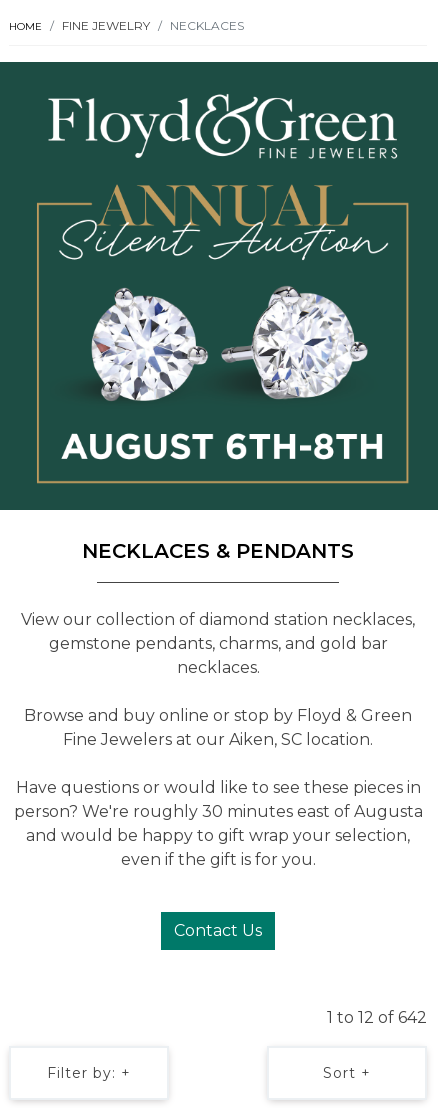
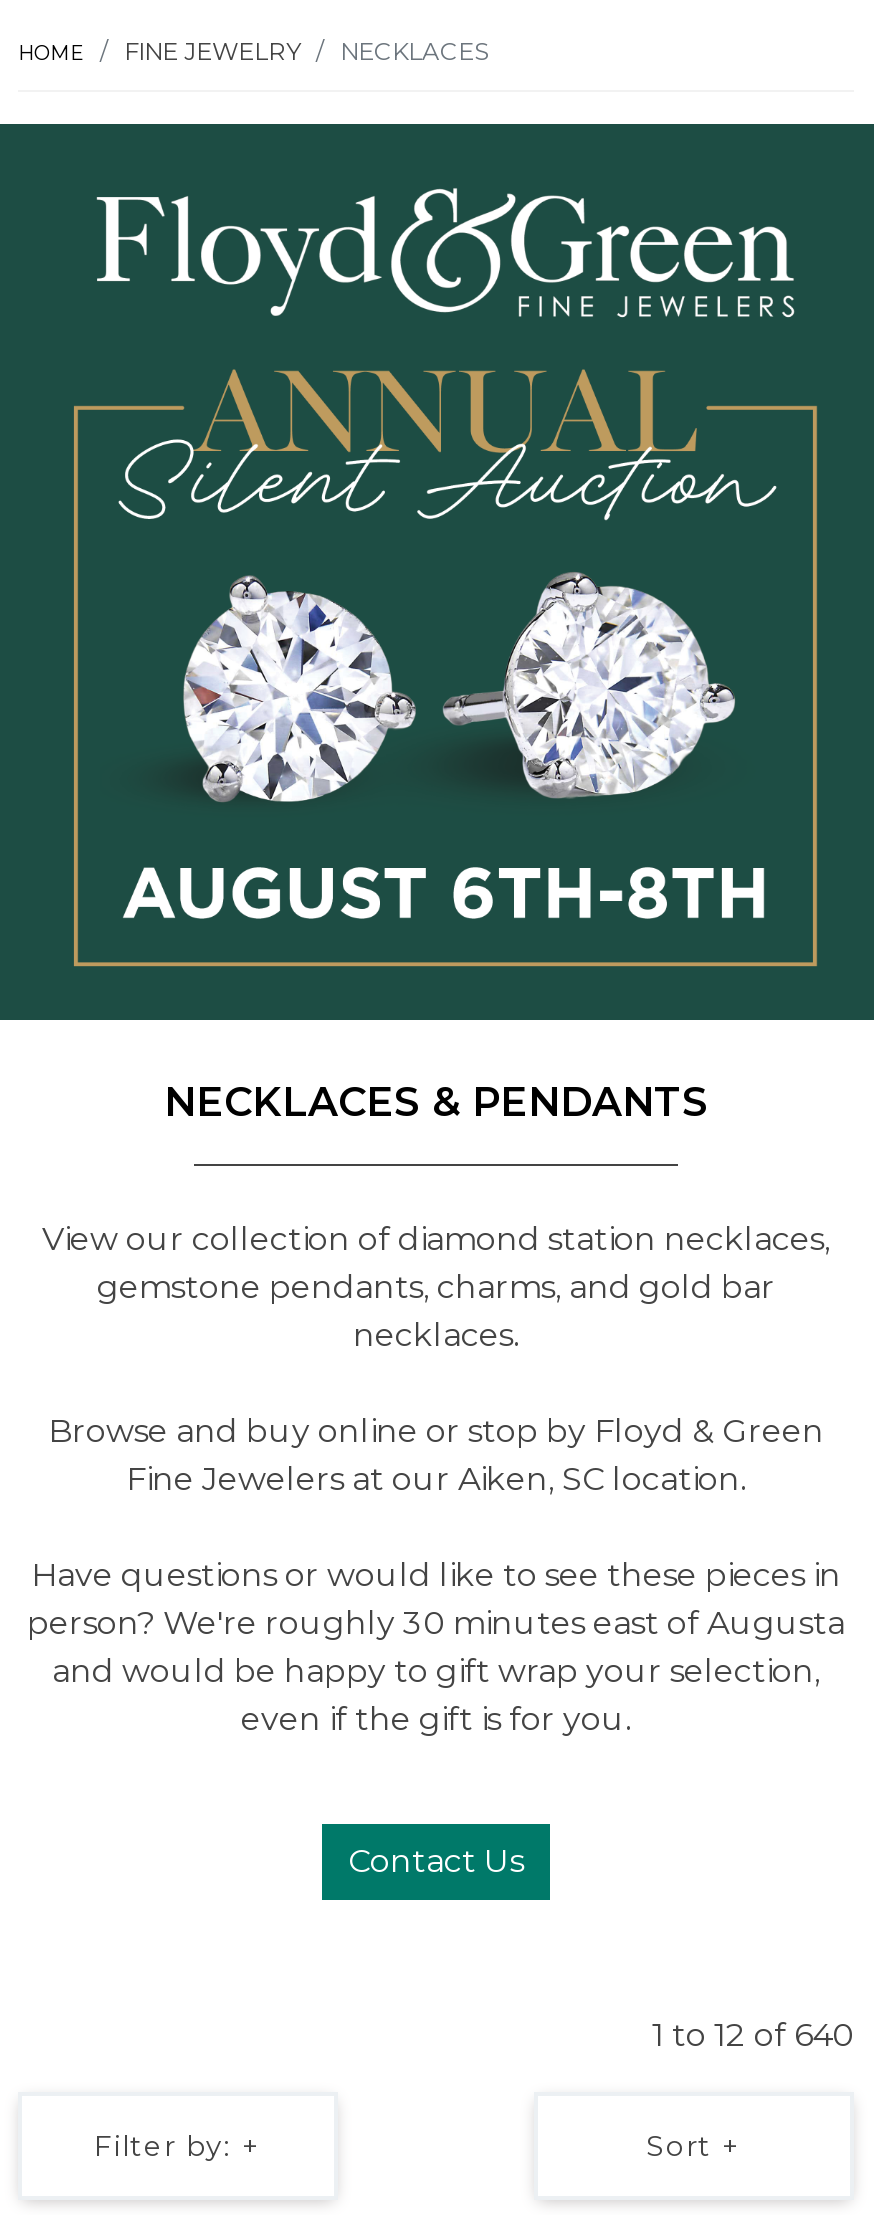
[327,1008,427,1027] 1 to 12 of 642 -> [652,2017,854,2055] 1 to 12 of 640

